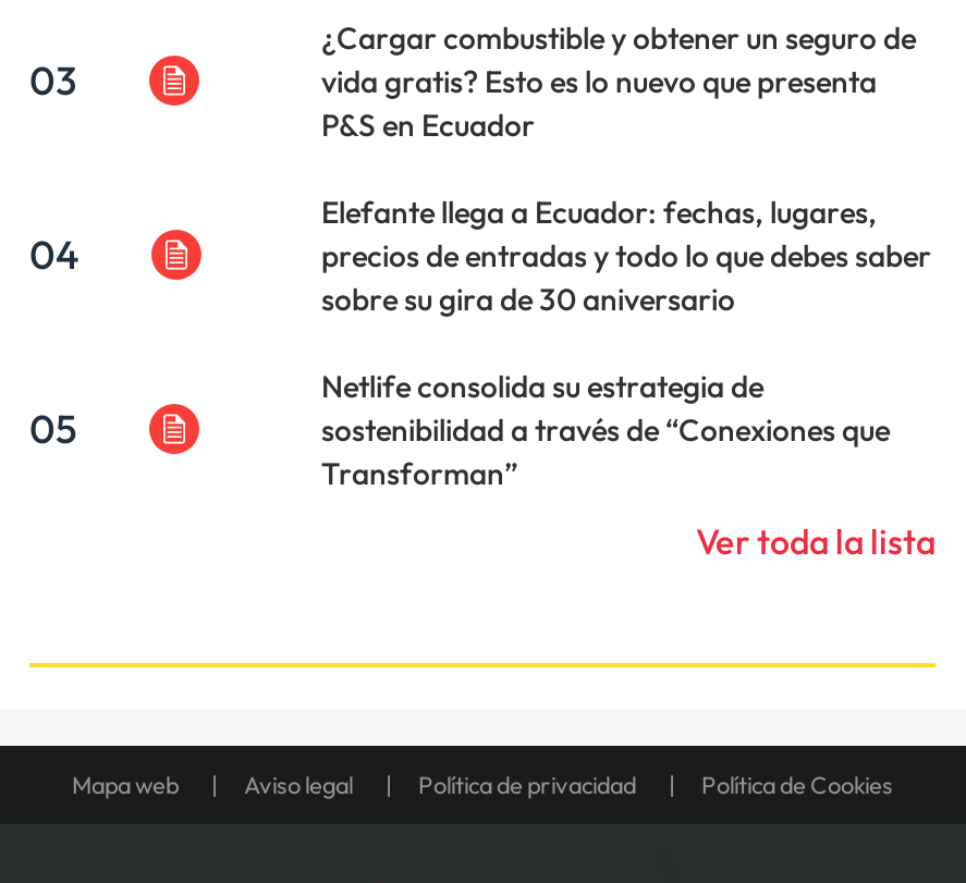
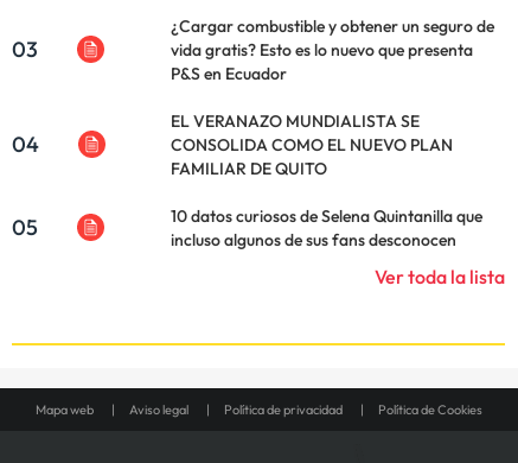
[321,194,931,320] Elefante llega a Ecuador: fechas, lugares, | precios de entradas y todo lo que debes saber | sobre su gira de 30 aniversario -> [171,111,453,180] EL VERANAZO MUNDIALISTA SE | CONSOLIDA COMO EL NUEVO PLAN | FAMILIAR DE QUITO
[321,368,890,494] Netlife consolida su estrategia de | sostenibilidad a través de “Conexiones que | Transforman” -> [171,206,482,251] 10 datos curiosos de Selena Quintanilla que | incluso algunos de sus fans desconocen

